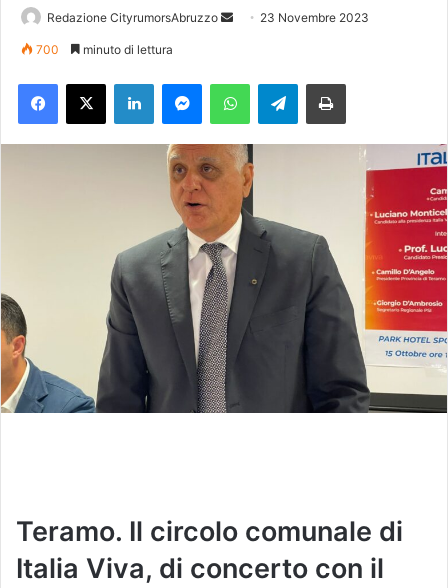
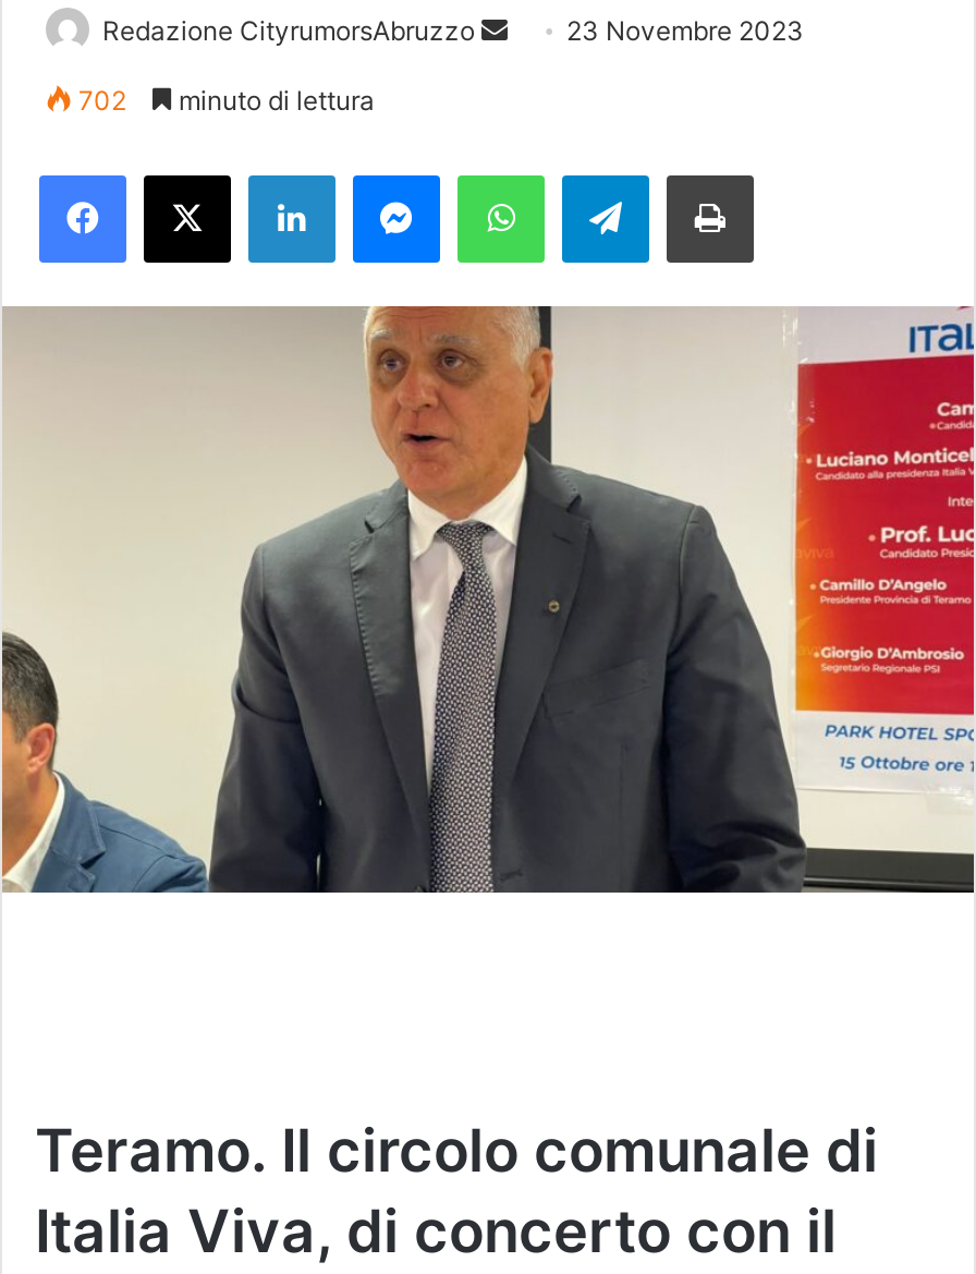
[33,42,173,57] 700 minuto di lettura -> [72,85,375,118] 702 minuto di lettura

